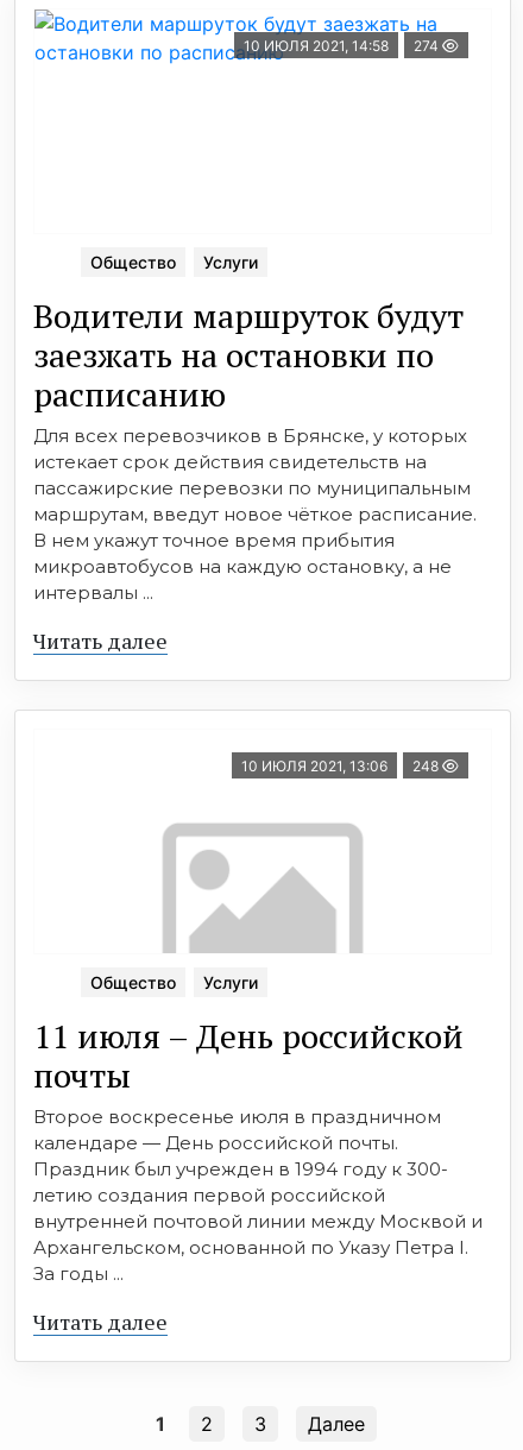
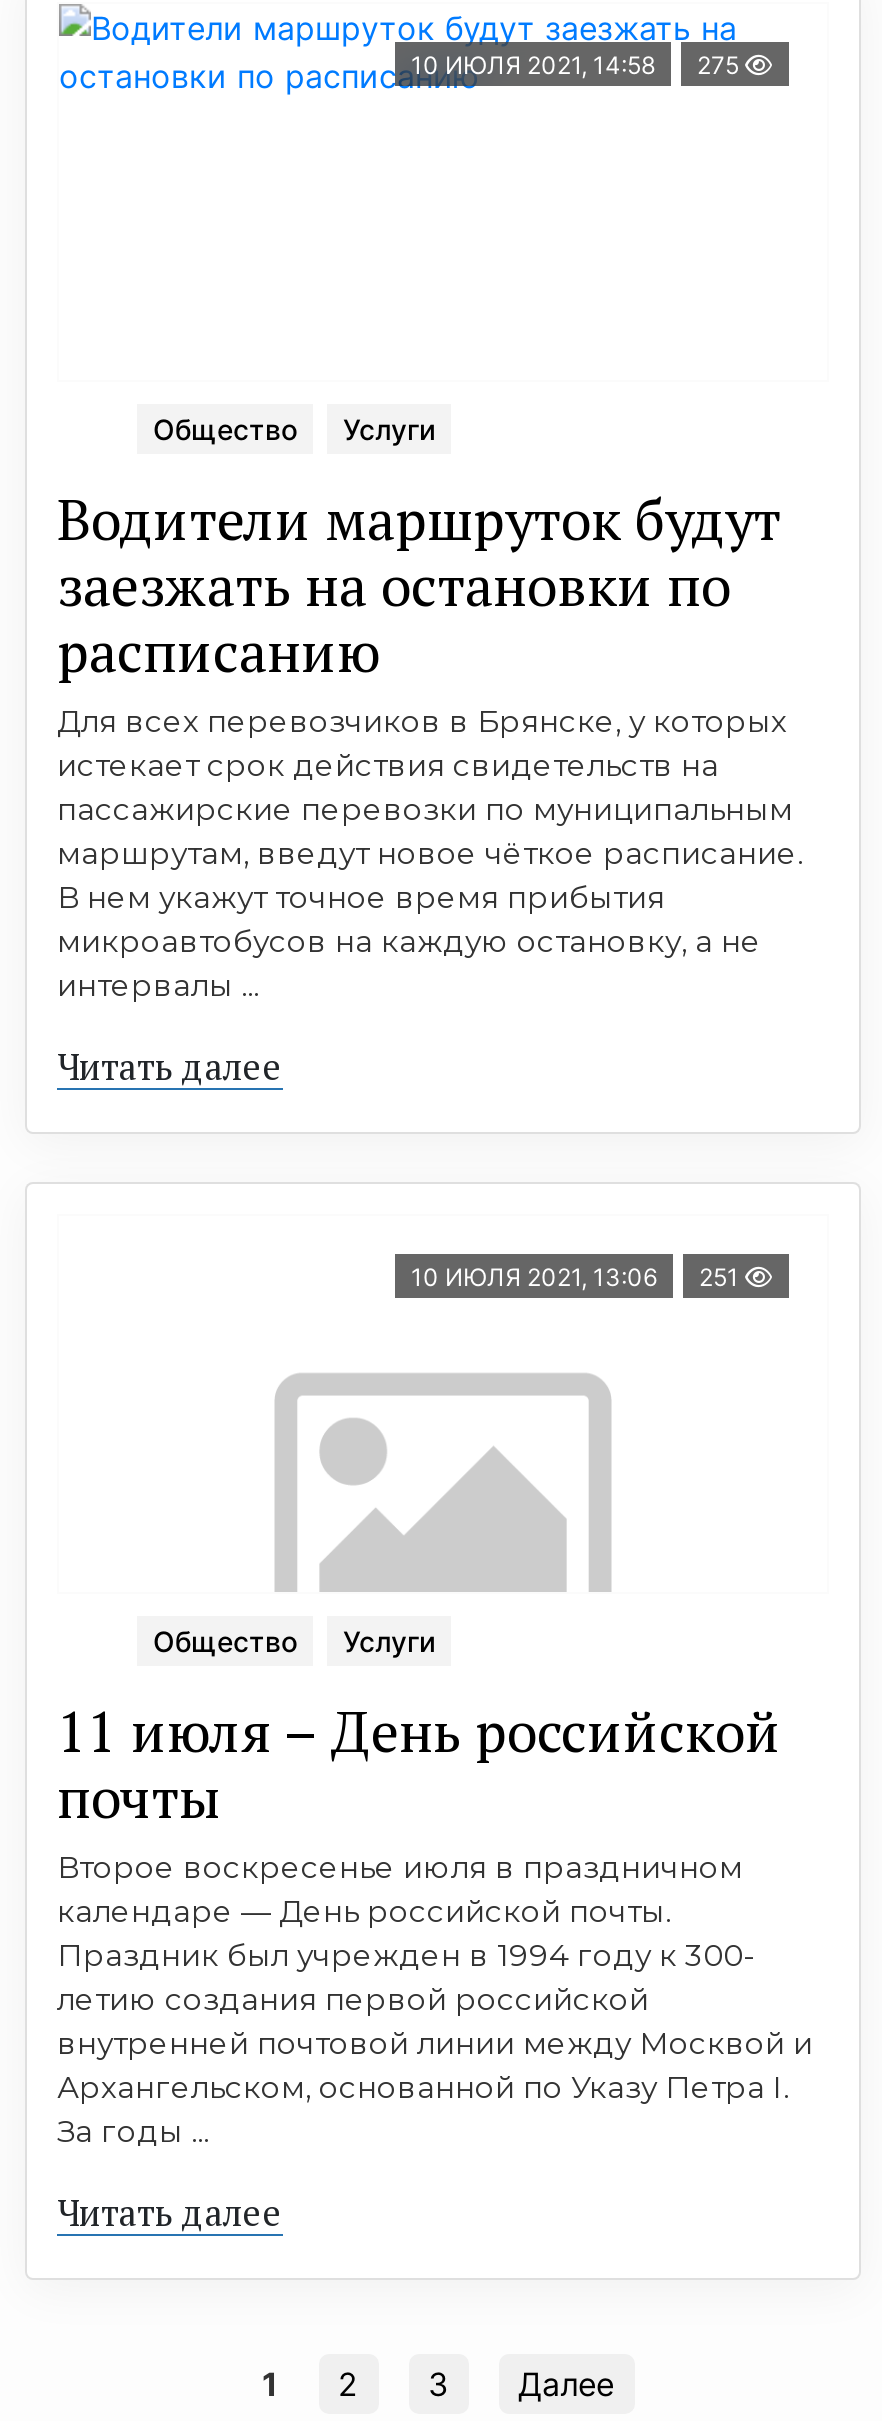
[244,37,442,55] 10 ИЮЛЯ 2021, 14:58 274 -> [411,50,745,80] 10 ИЮЛЯ 2021, 14:58 275
[241,757,442,775] 10 ИЮЛЯ 2021, 13:06 248 -> [411,1262,745,1292] 10 ИЮЛЯ 2021, 13:06 251

